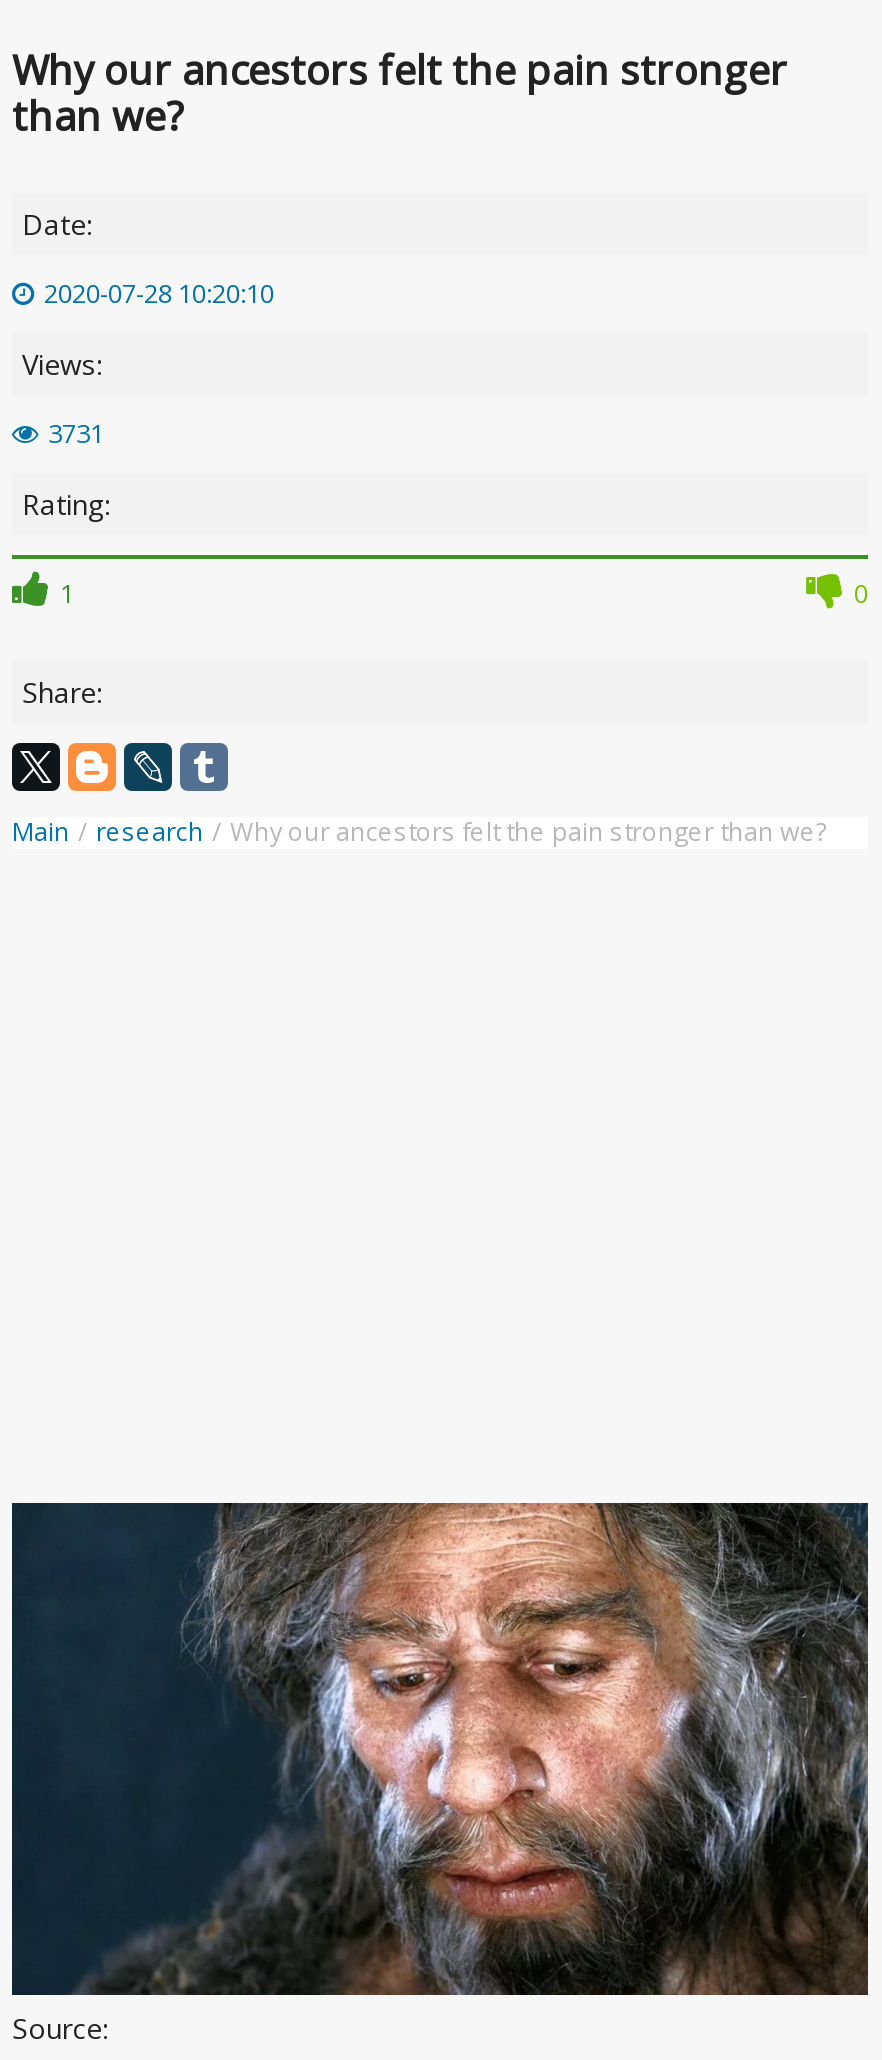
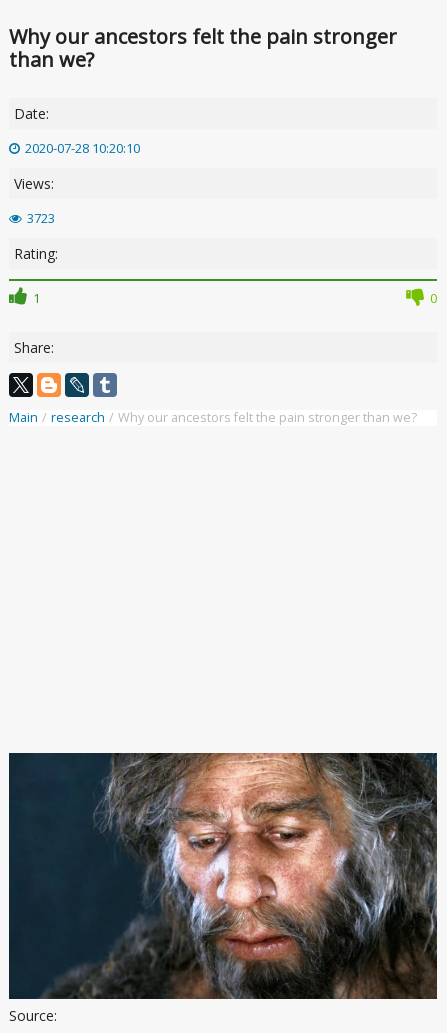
[48,415,104,451] 3731 -> [27,209,55,227] 3723

